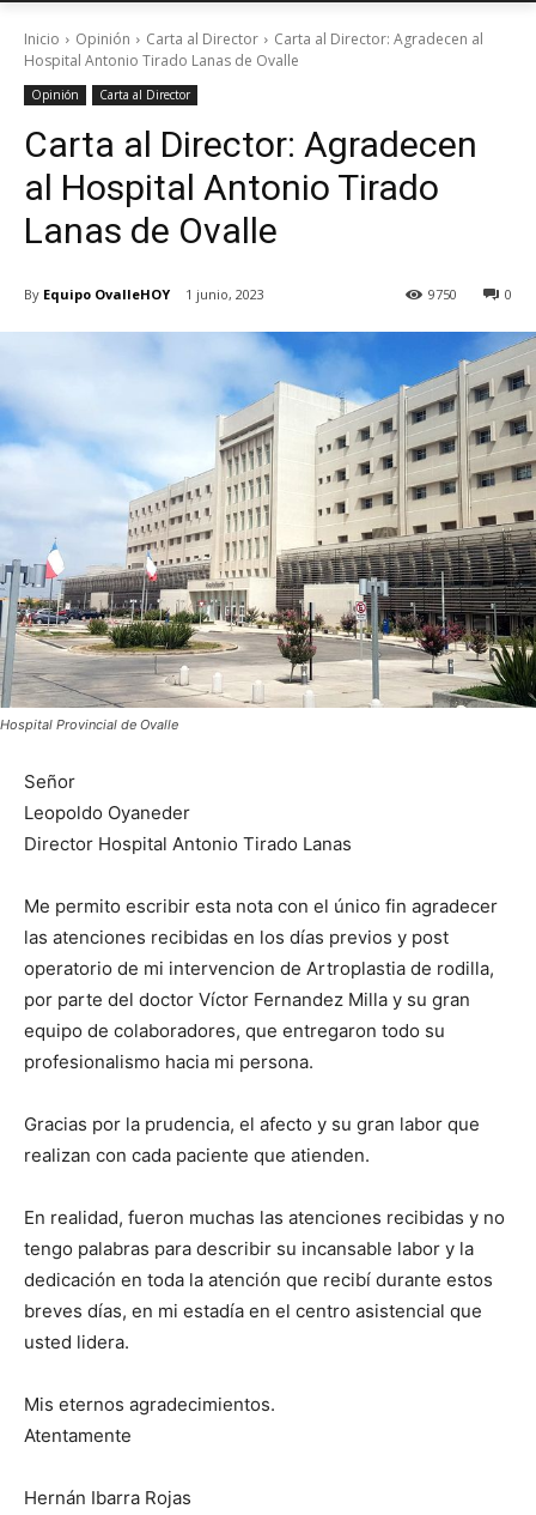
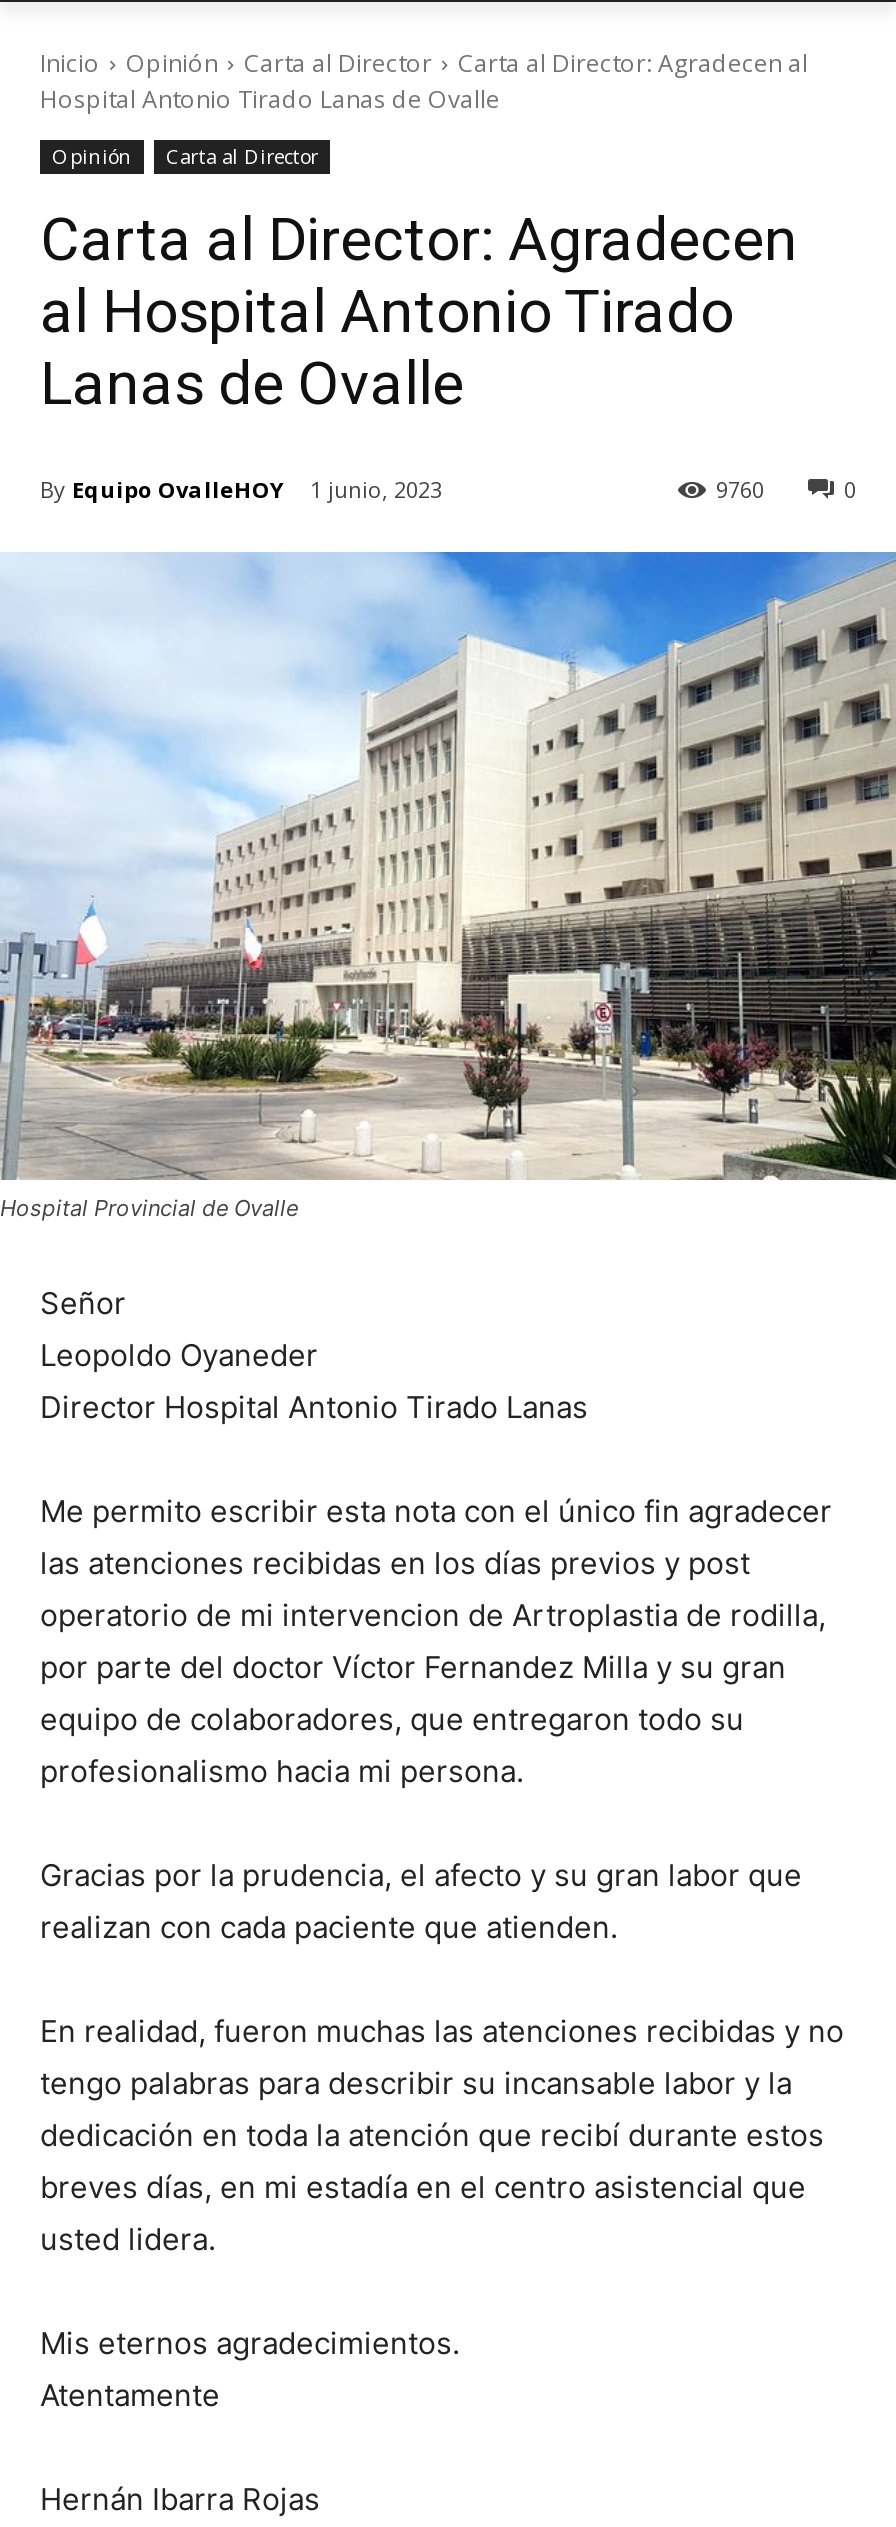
[428,285,457,303] 9750 -> [716,474,764,504] 9760

